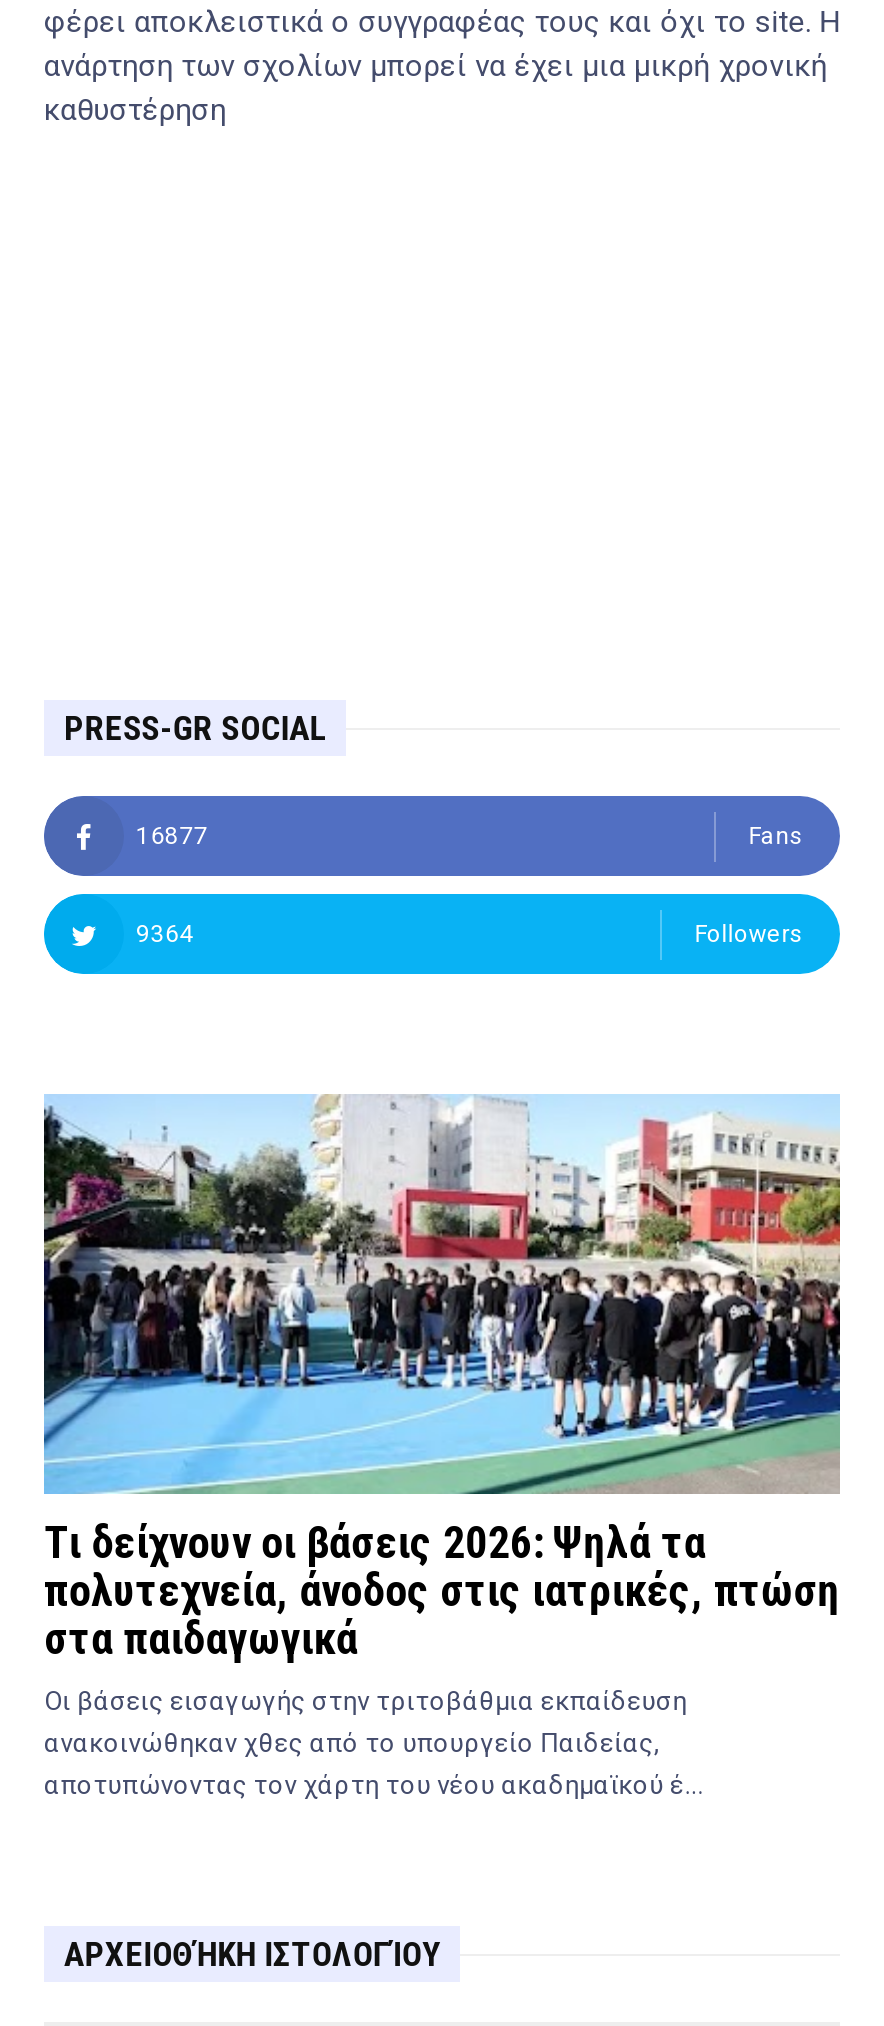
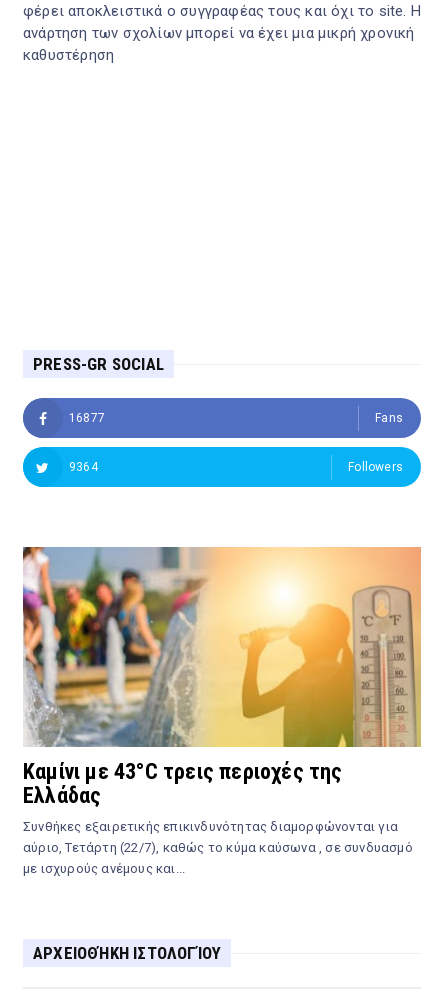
[42,1094,842,1800] [image] | Τι δείχνουν οι βάσεις 2026: Ψηλά τα | πολυτεχνεία, άνοδος στις ιατρικές, πτώση | στα παιδαγωγικά | Οι βάσεις εισαγωγής στην τριτοβάθμια εκπαίδευση | ανακοινώθηκαν χθες από το υπουργείο Παιδείας, | αποτυπώνοντας τον χάρτη του νέου ακαδημαϊκού έ... -> [22,546,422,876] [image] | Καμίνι με 43°C τρεις περιοχές της | Ελλάδας | Συνθήκες εξαιρετικής επικινδυνότητας διαμορφώνονται για | αύριο, Τετάρτη (22/7), καθώς το κύμα καύσωνα , σε συνδυασμό | με ισχυρούς ανέμους και...

